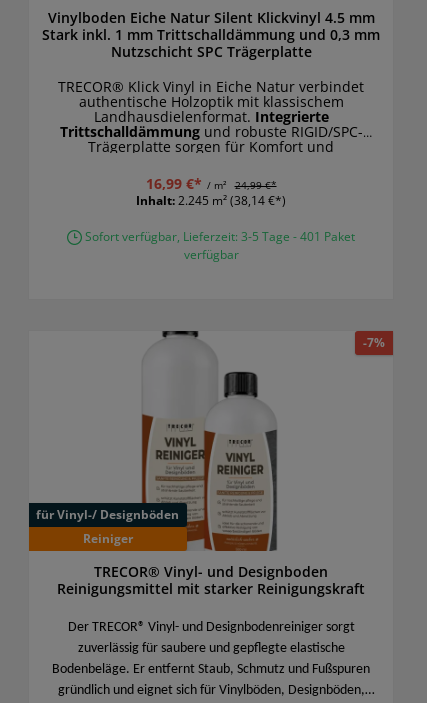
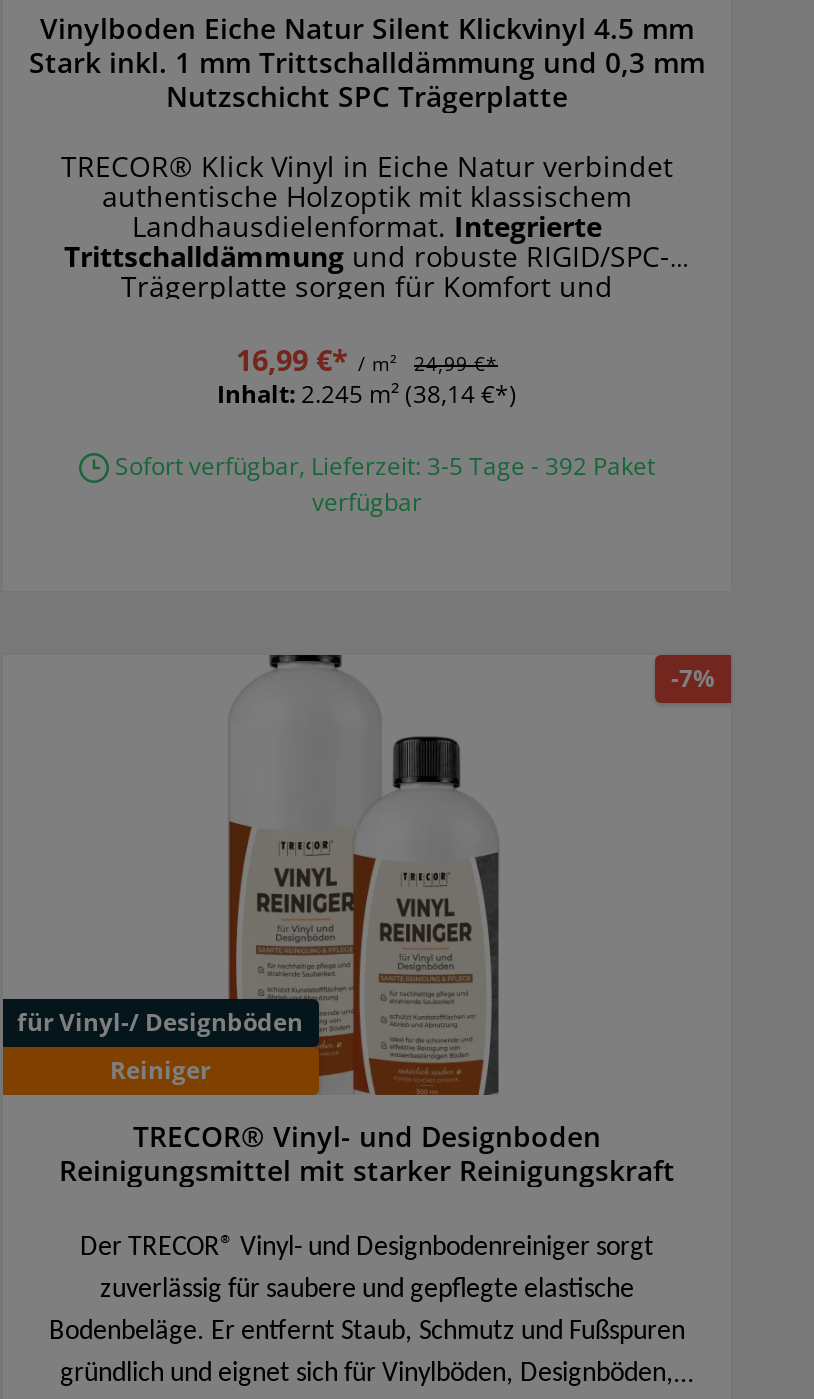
[82,228,355,245] Sofort verfügbar, Lieferzeit: 3-5 Tage - 401 Paket -> [109,449,655,483] Sofort verfügbar, Lieferzeit: 3-5 Tage - 392 Paket

